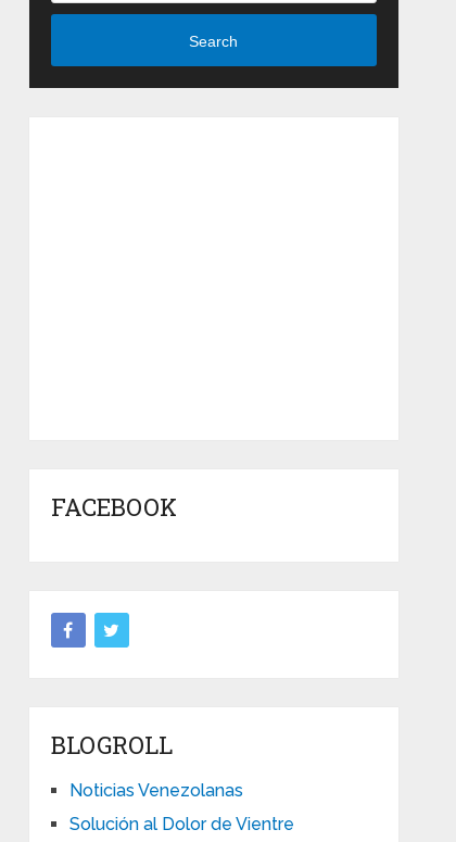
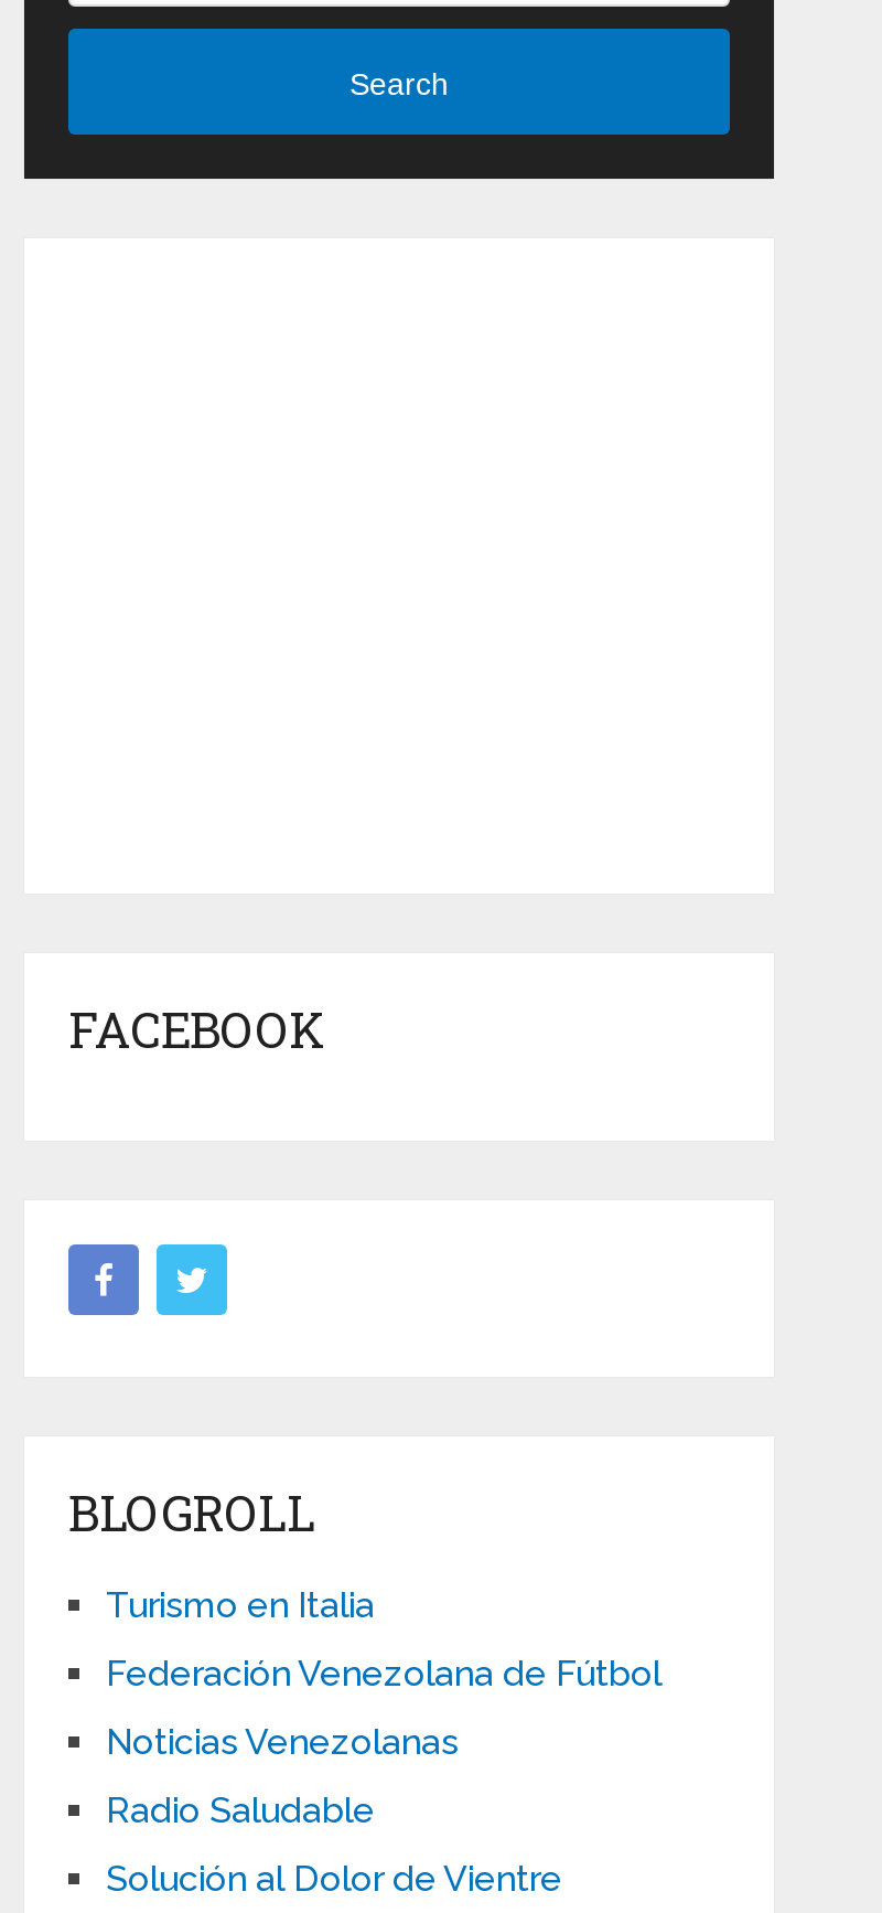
none -> [106,1585,661,1695] Turismo en Italia | Federación Venezolana de Fútbol
none -> [106,1790,375,1832] Radio Saludable

